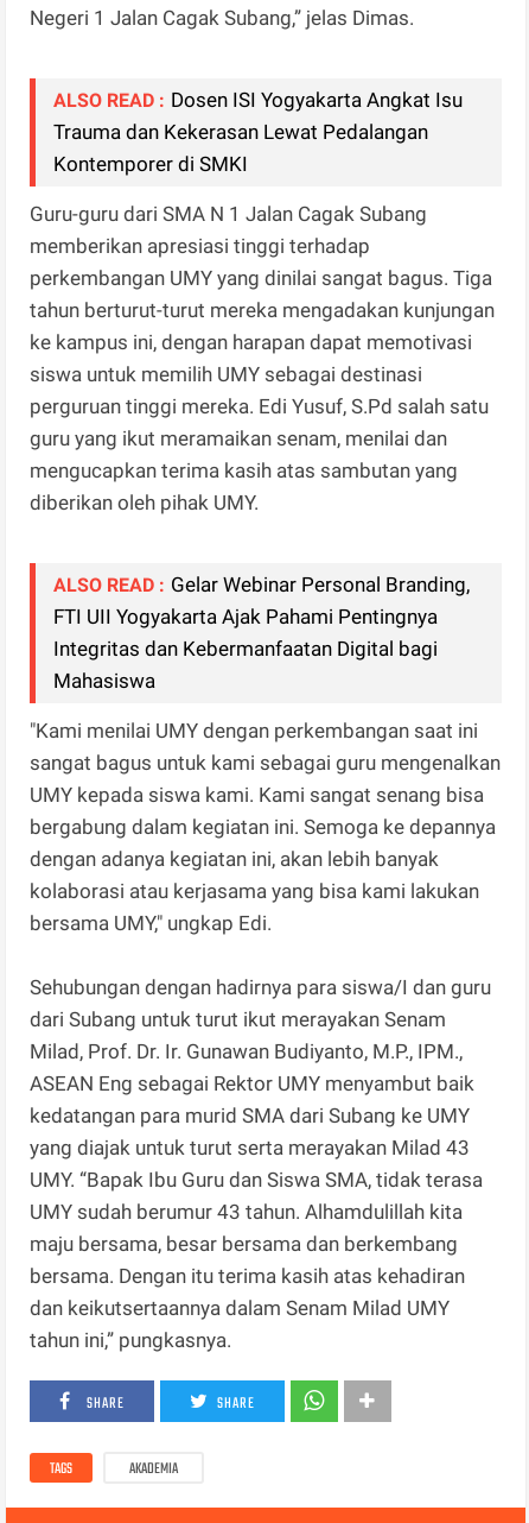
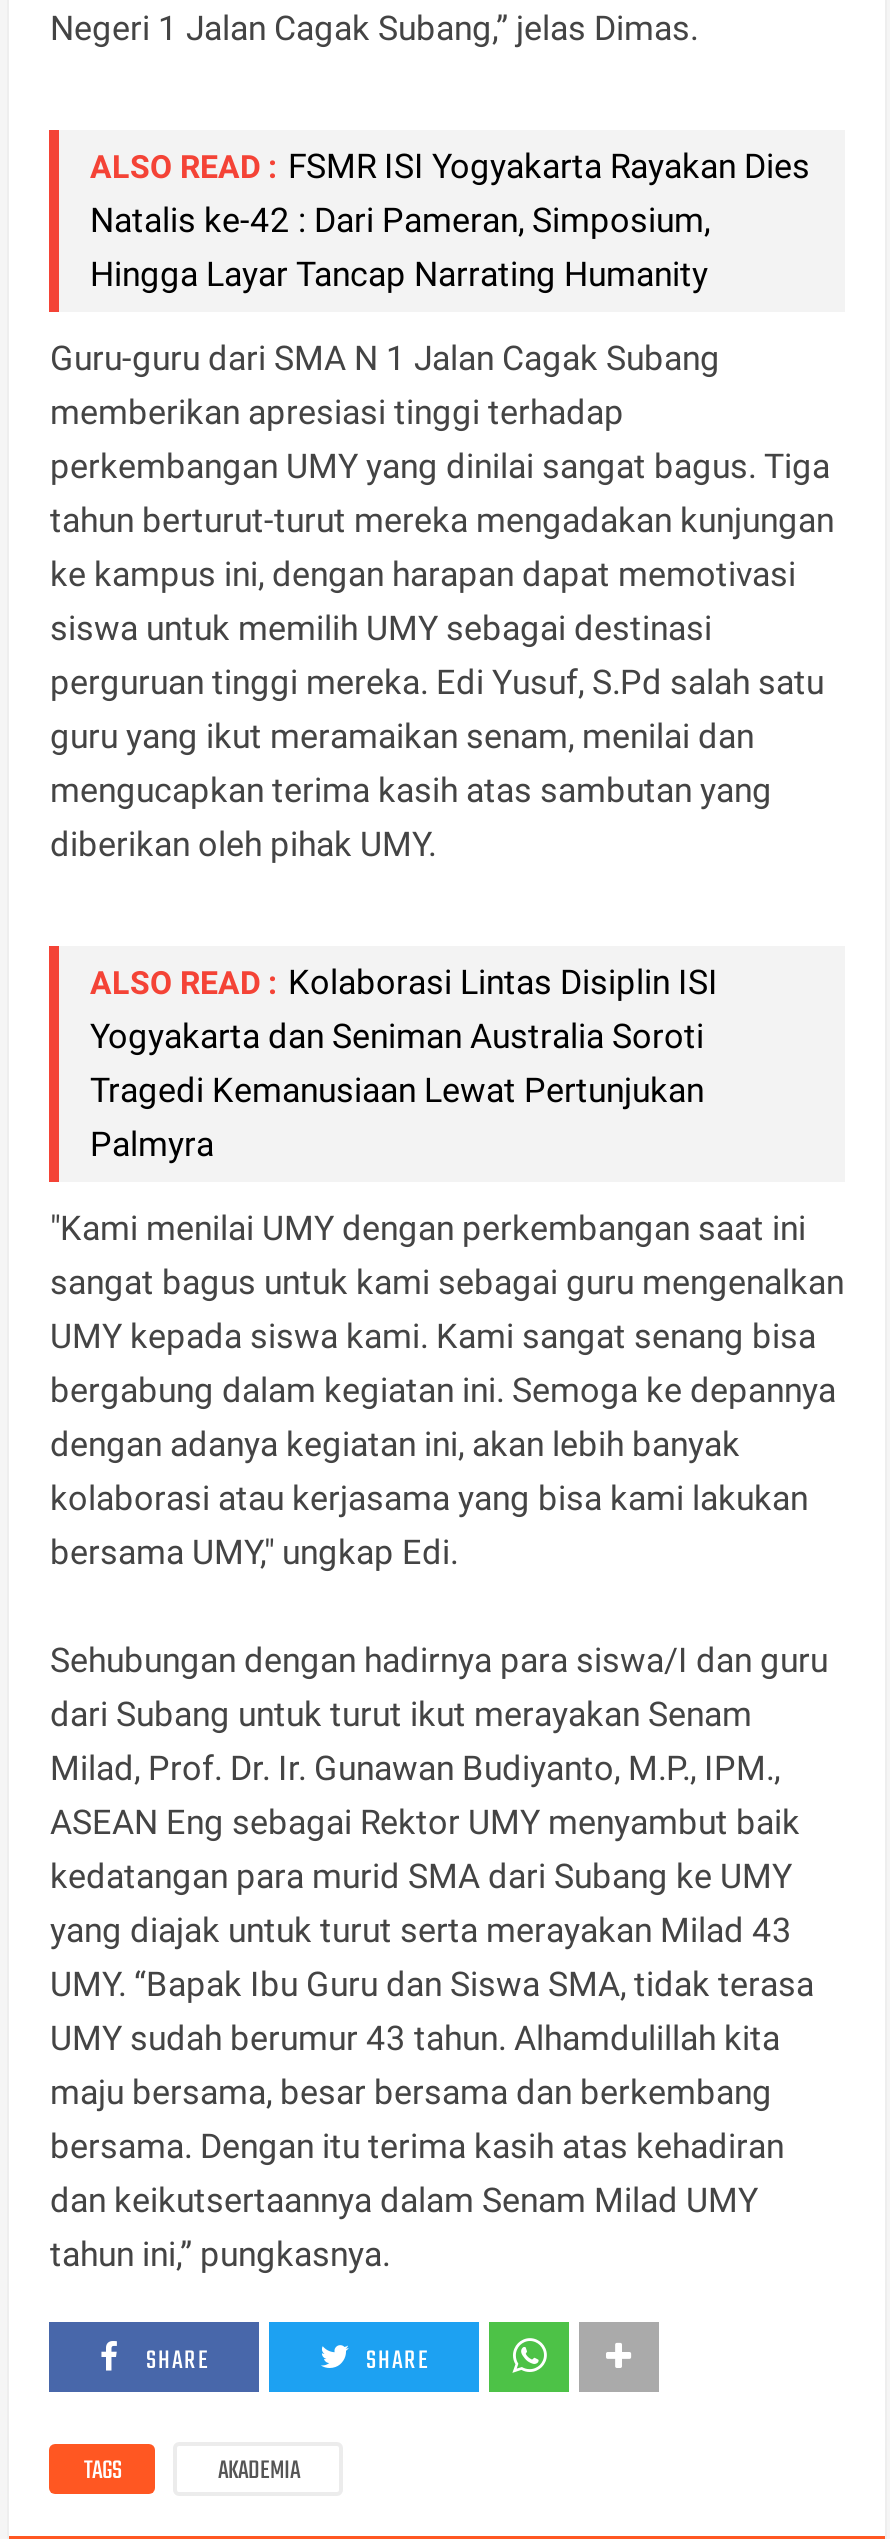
[54,88,463,176] ALSO READ : Dosen ISI Yogyakarta Angkat Isu | Trauma dan Kekerasan Lewat Pedalangan | Kontemporer di SMKI -> [90,146,810,294] ALSO READ : FSMR ISI Yogyakarta Rayakan Dies | Natalis ke-42 : Dari Pameran, Simposium, | Hingga Layar Tancap Narrating Humanity
[54,573,470,693] ALSO READ : Gelar Webinar Personal Branding, | FTI UII Yogyakarta Ajak Pahami Pentingnya | Integritas dan Kebermanfaatan Digital bagi | Mahasiswa -> [90,962,718,1164] ALSO READ : Kolaborasi Lintas Disiplin ISI | Yogyakarta dan Seniman Australia Soroti | Tragedi Kemanusiaan Lewat Pertunjukan | Palmyra

